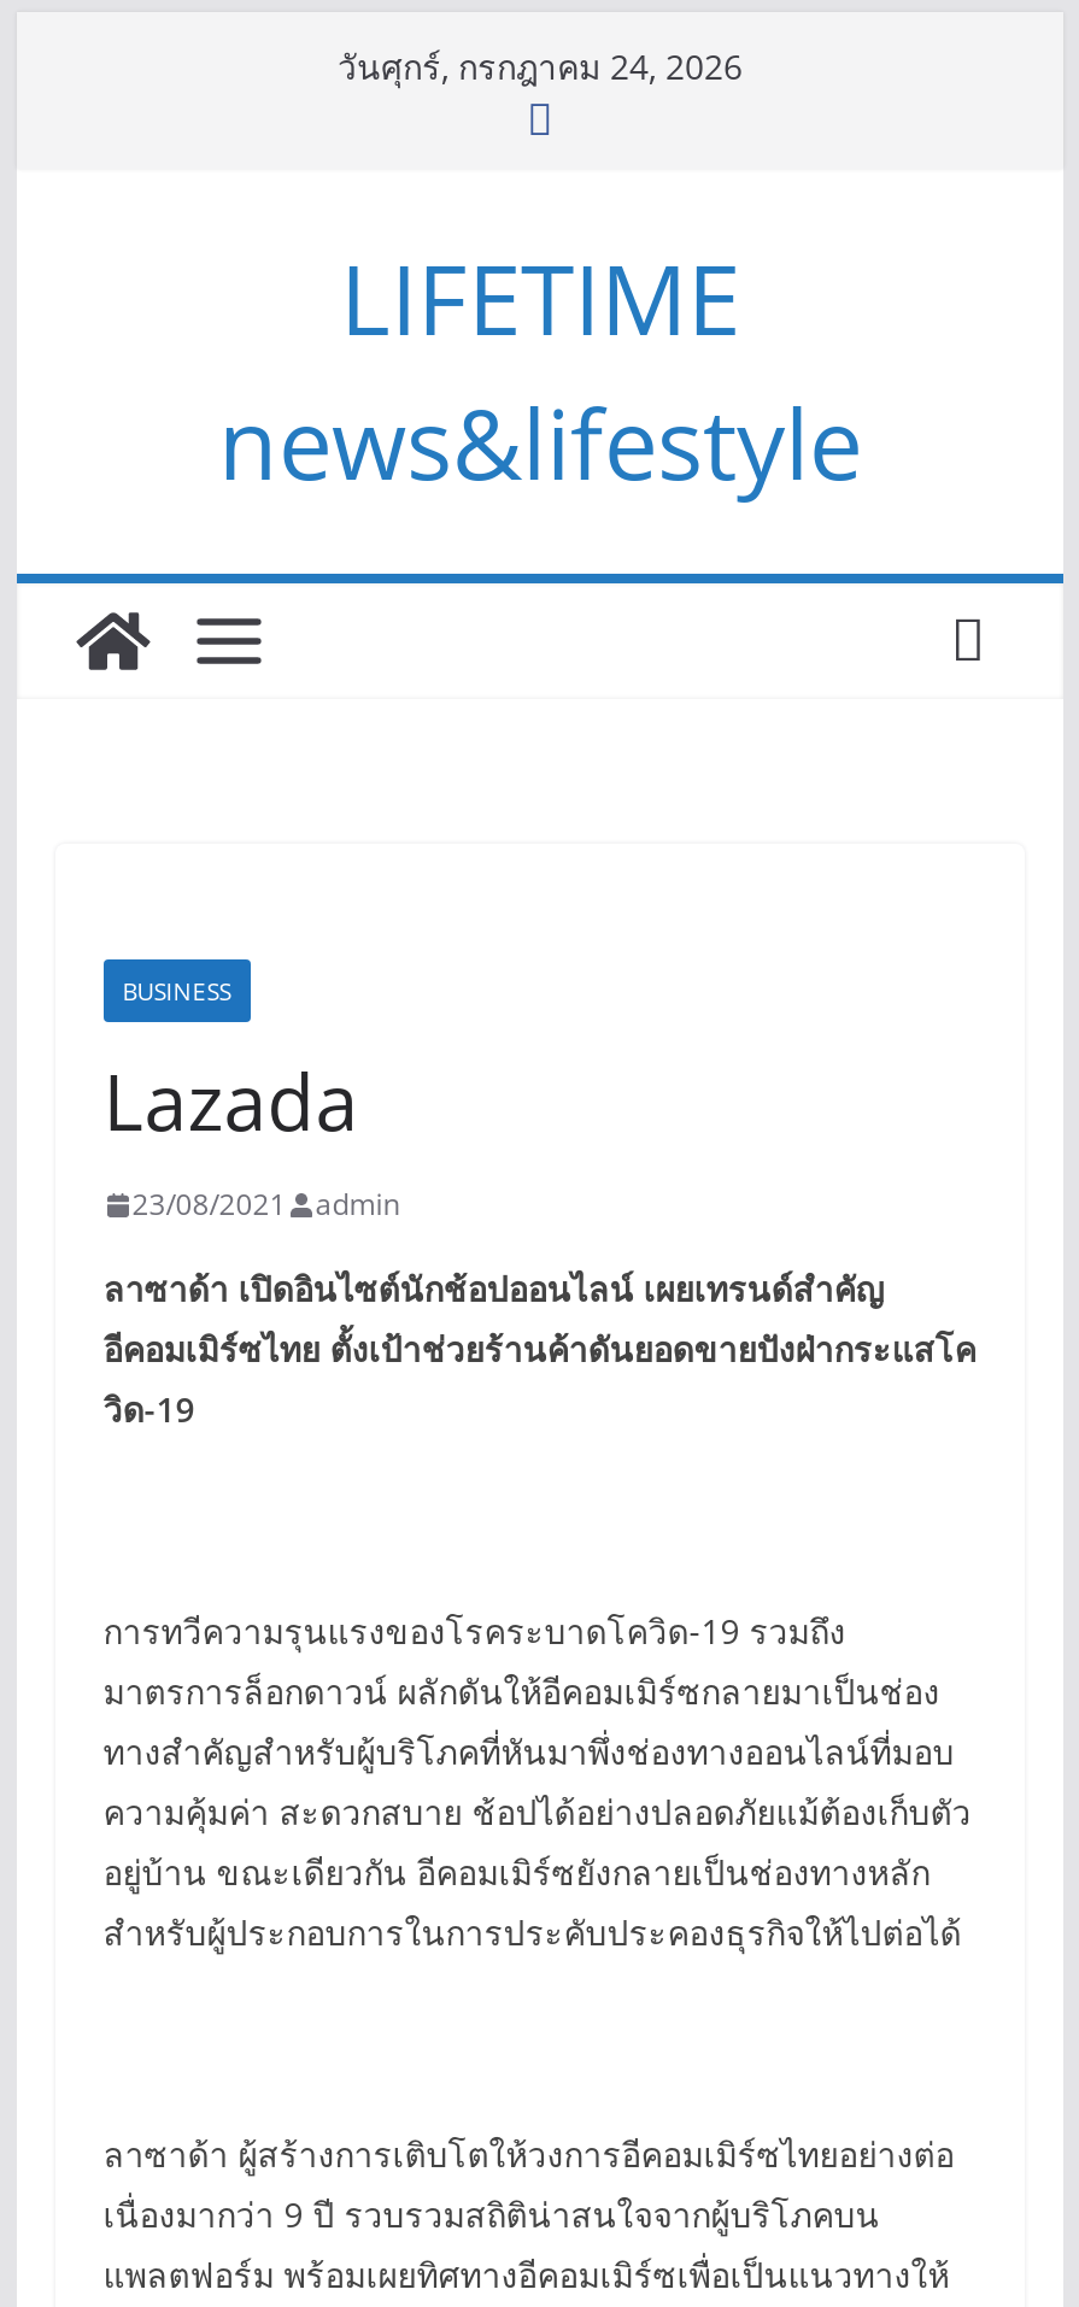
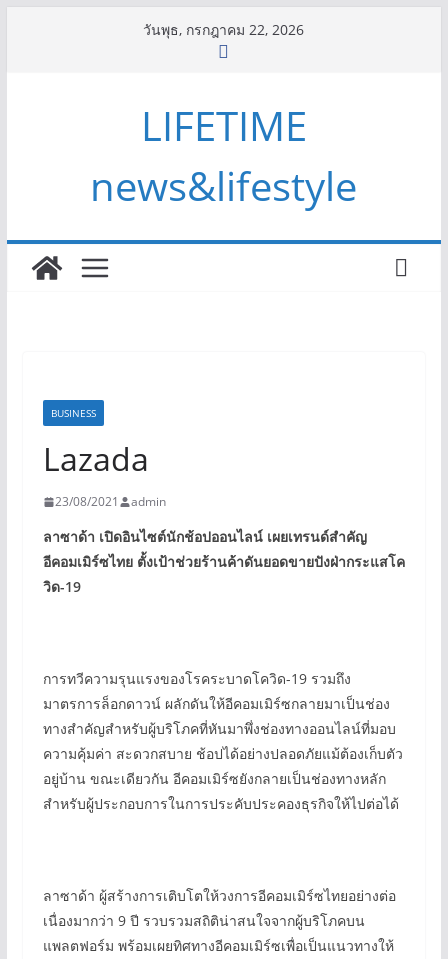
[338,43,743,89] วันศุกร์, กรกฎาคม 24, 2026 -> [143,20,304,39] วันพุธ, กรกฎาคม 22, 2026

